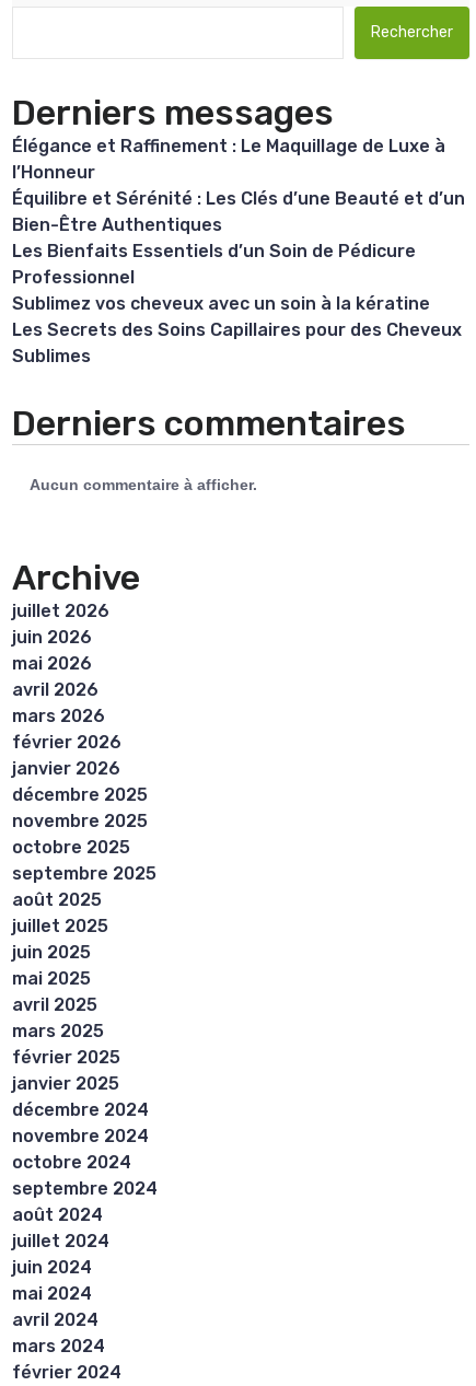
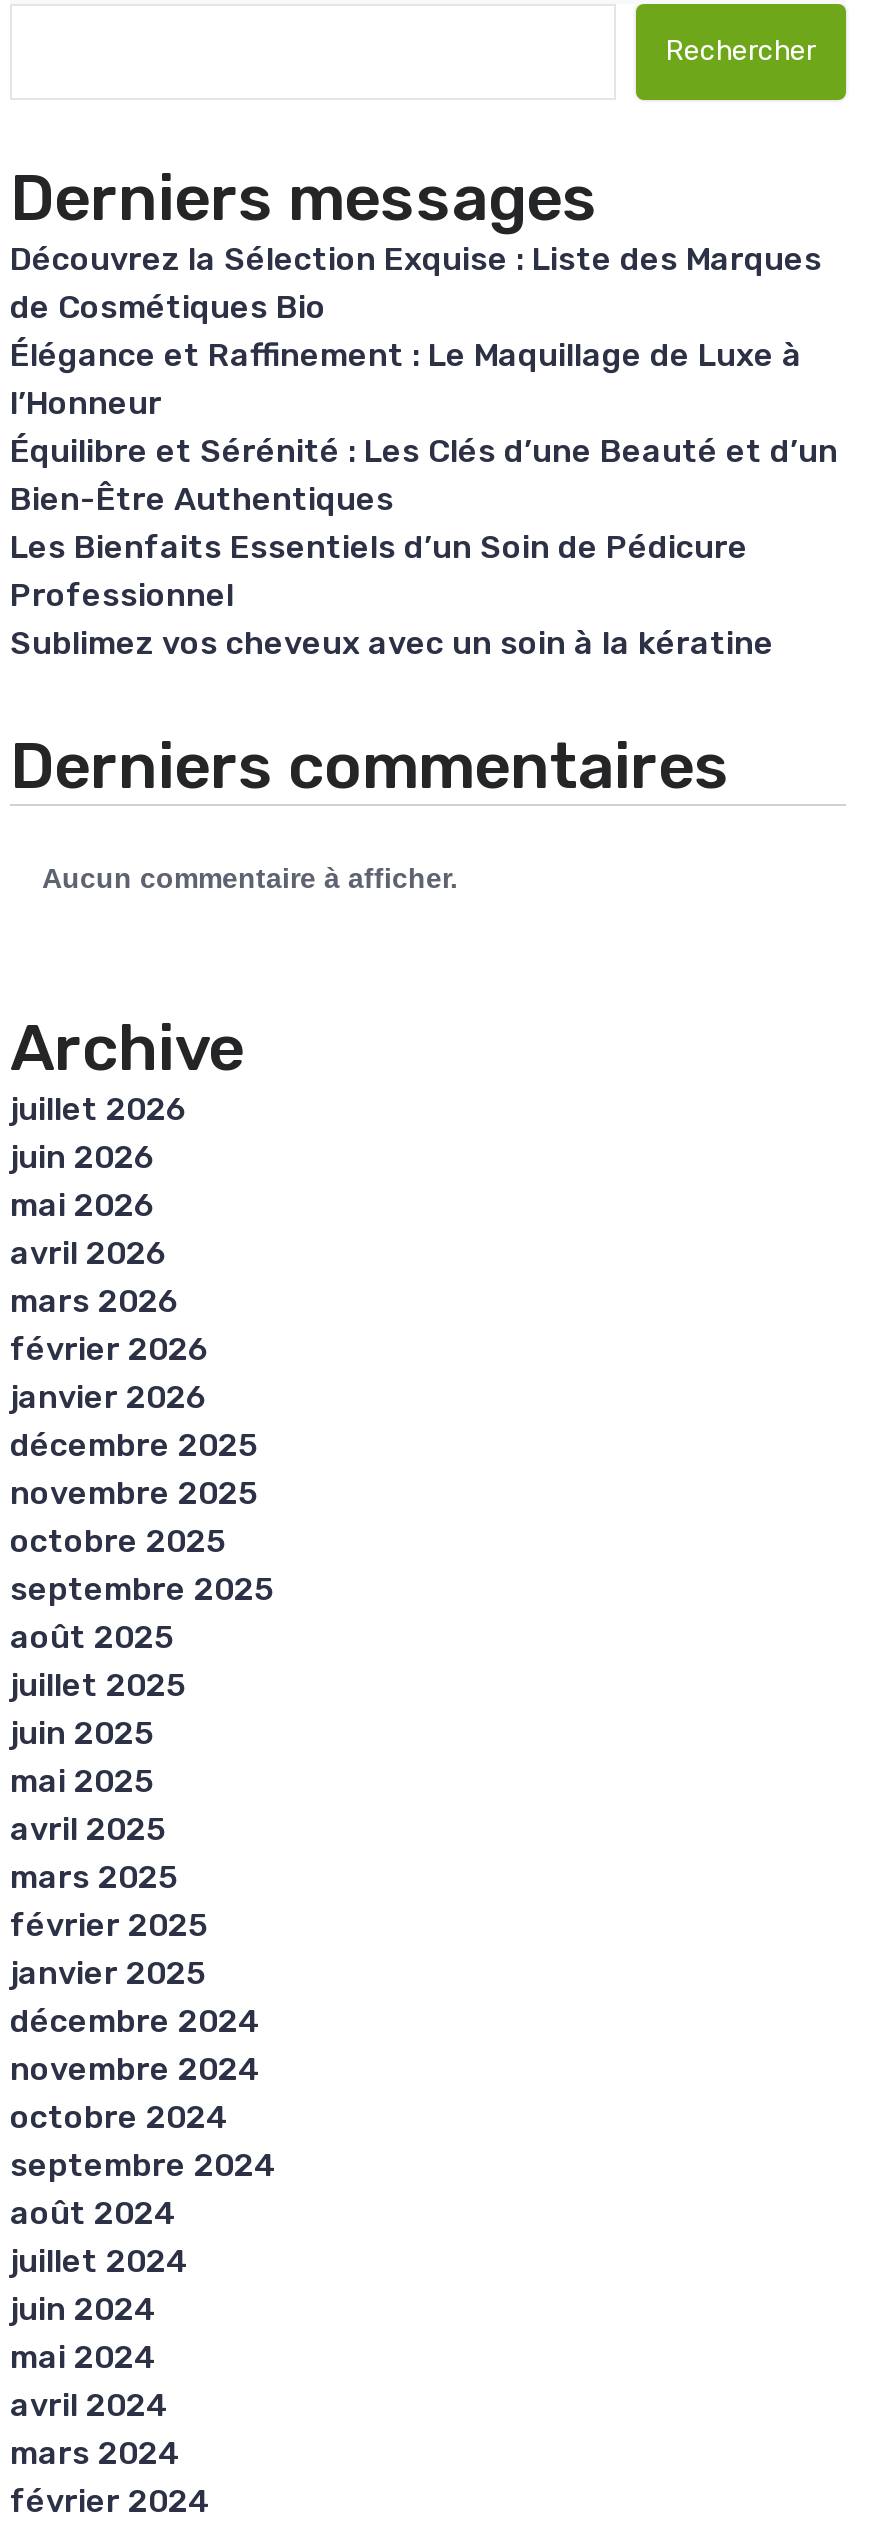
none -> [10,240,822,326] Découvrez la Sélection Exquise : Liste des Marques | de Cosmétiques Bio
moved [12,136,465,314] -> [10,336,838,662]: Élégance et Raffinement : Le Maquillage de Luxe à | l’Honneur | Équilibre et Sérénité : Les Clés d’une Beauté et d’un | Bien-Être Authentiques | Les Bienfaits Essentiels d’un Soin de Pédicure | Professionnel | Sublimez vos cheveux avec un soin à la kératine
[12,319,462,366] Les Secrets des Soins Capillaires pour des Cheveux | Sublimes -> none

